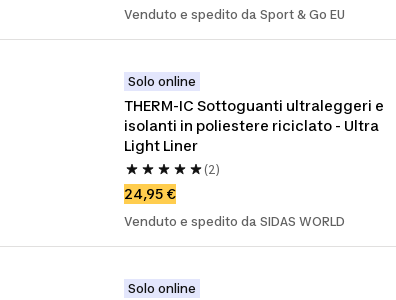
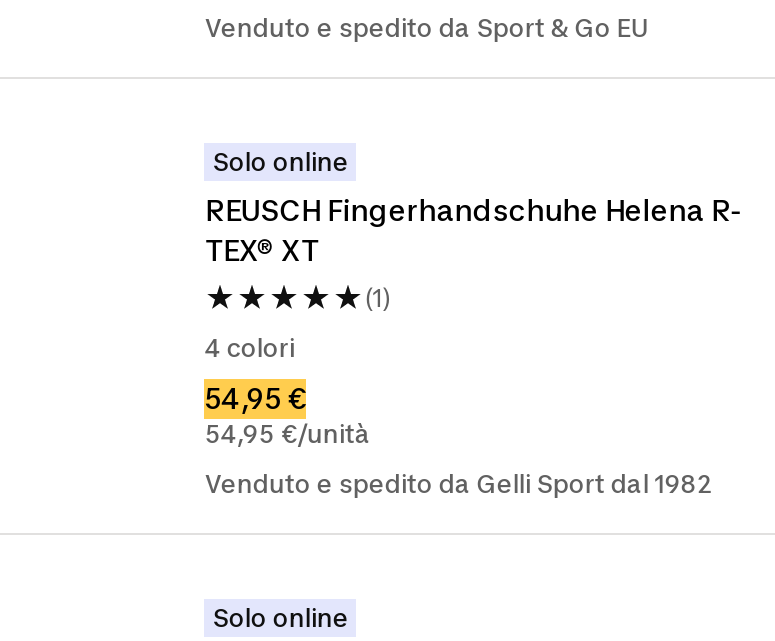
[124,97,384,229] THERM-IC Sottoguanti ultraleggeri e | isolanti in poliestere riciclato - Ultra | Light Liner | (2) | 24,95 € | Venduto e spedito da SIDAS WORLD -> [205,192,743,498] REUSCH Fingerhandschuhe Helena R- | TEX® XT | (1) | 4 colori | 54,95 € | 54,95 €/unità | Venduto e spedito da Gelli Sport dal 1982

